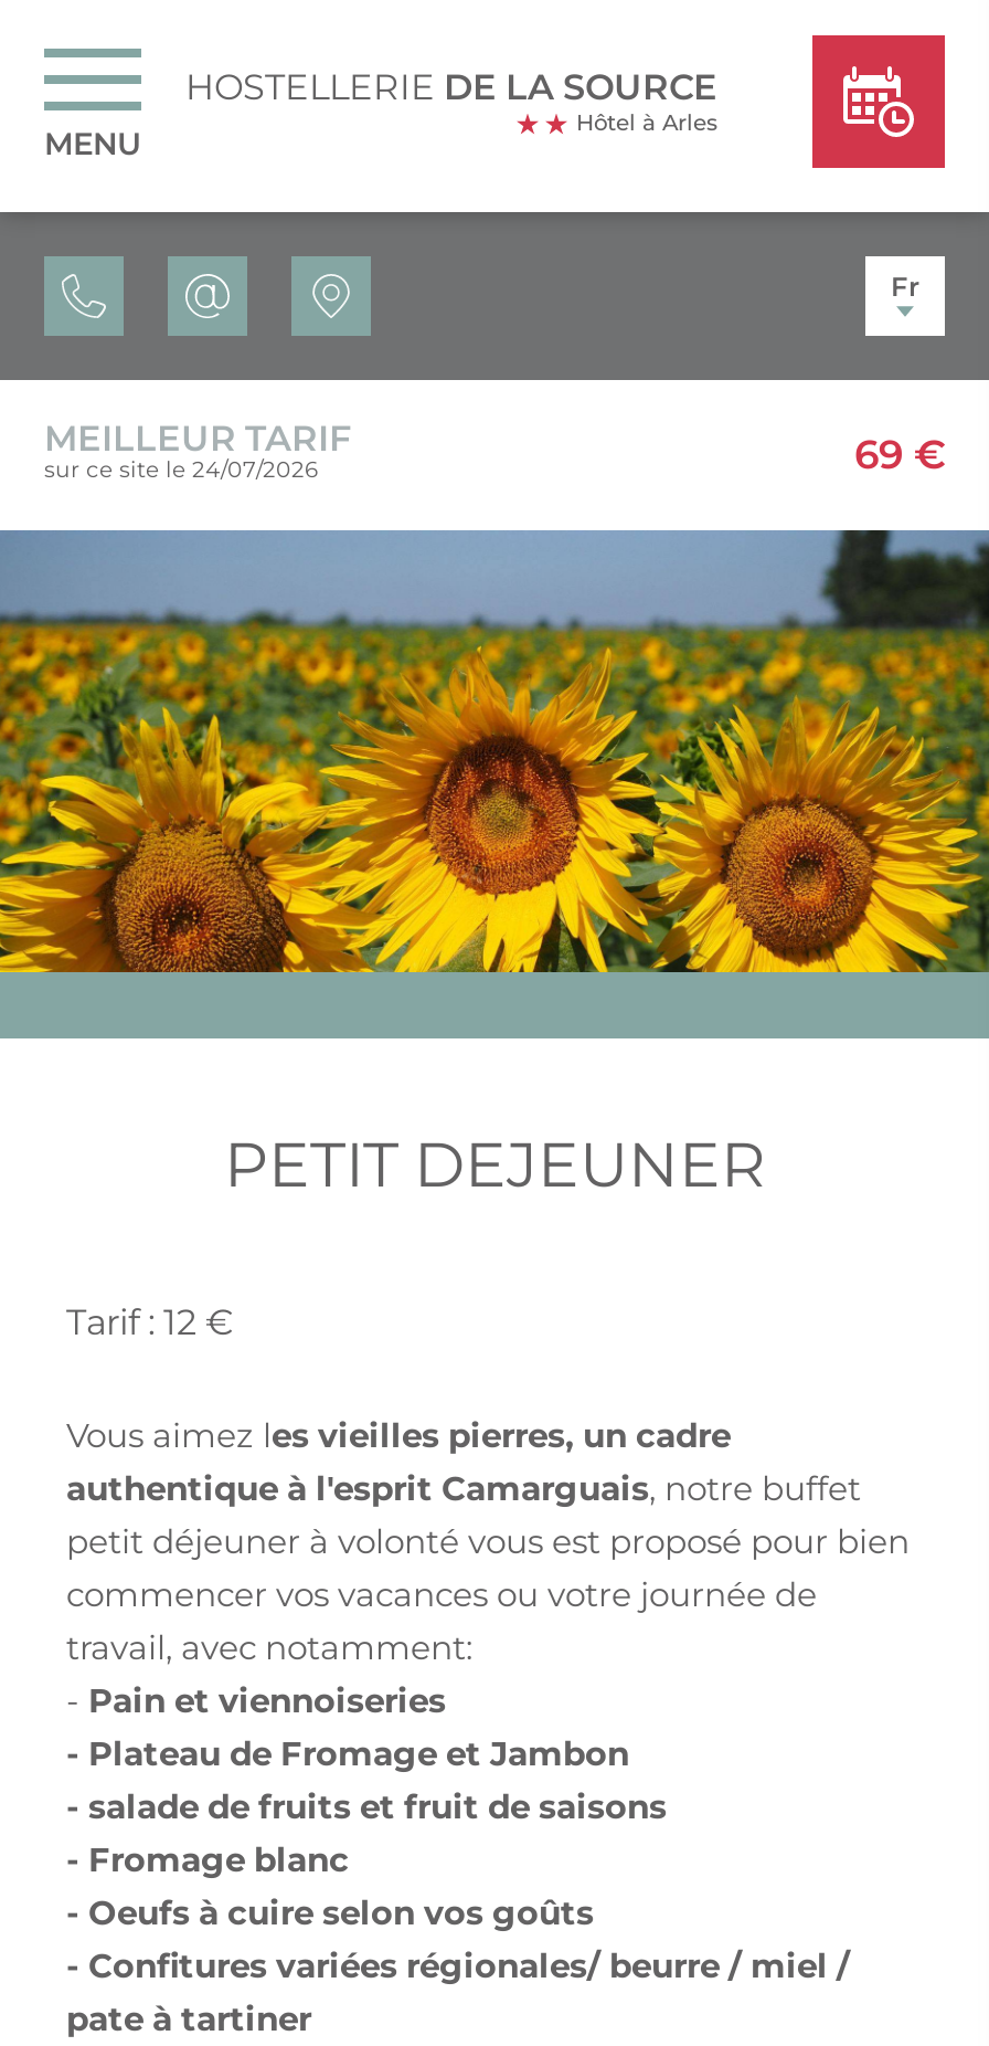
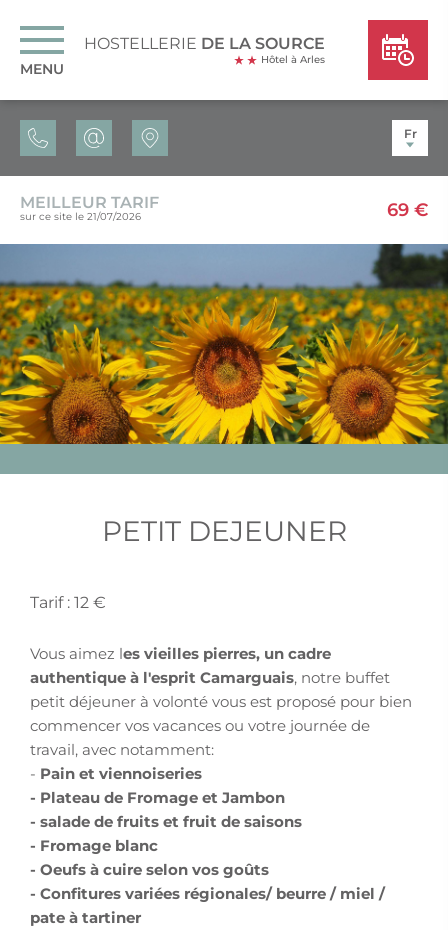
[44,455,318,484] sur ce site le 24/07/2026 -> [20,210,141,223] sur ce site le 21/07/2026

